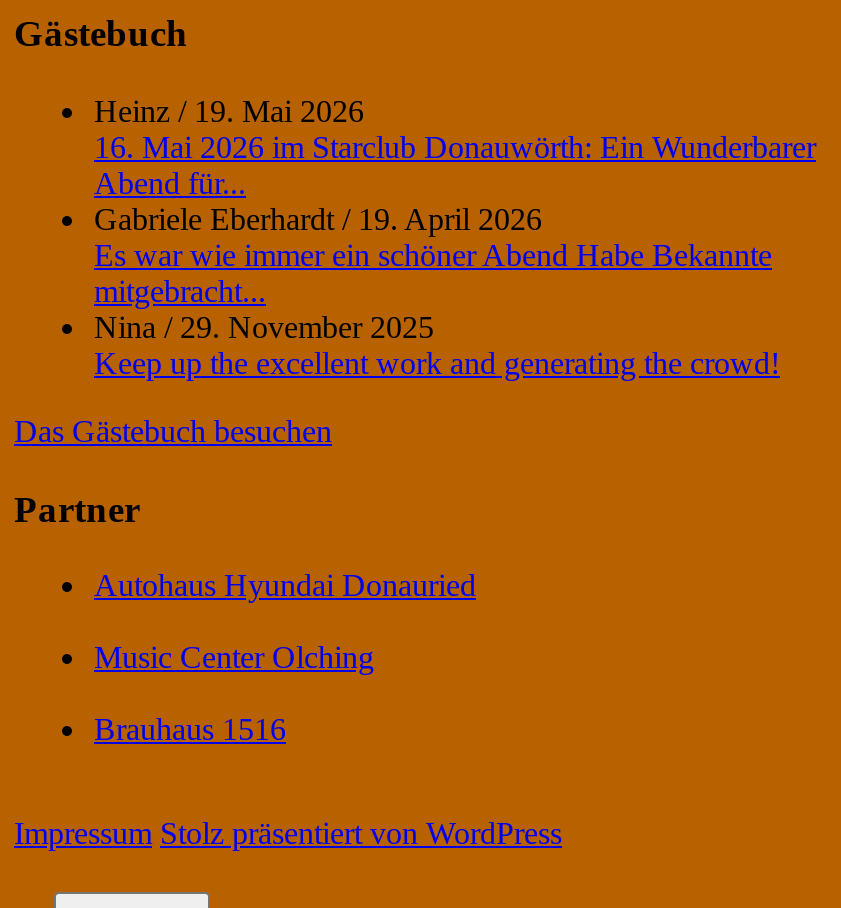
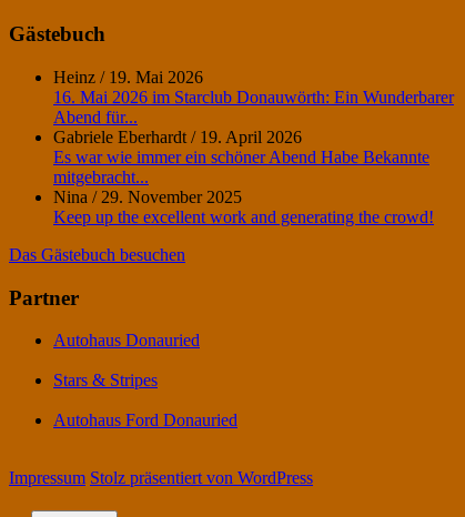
[94,569,476,603] Autohaus Hyundai Donauried -> [53,331,200,350] Autohaus Donauried
[94,641,374,675] Music Center Olching -> [53,371,158,390] Stars & Stripes
[94,713,286,747] Brauhaus 1516 -> [53,411,237,430] Autohaus Ford Donauried

